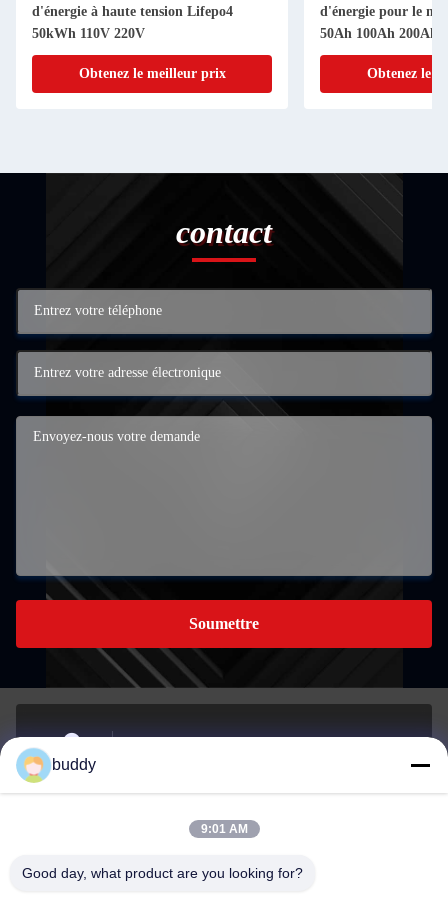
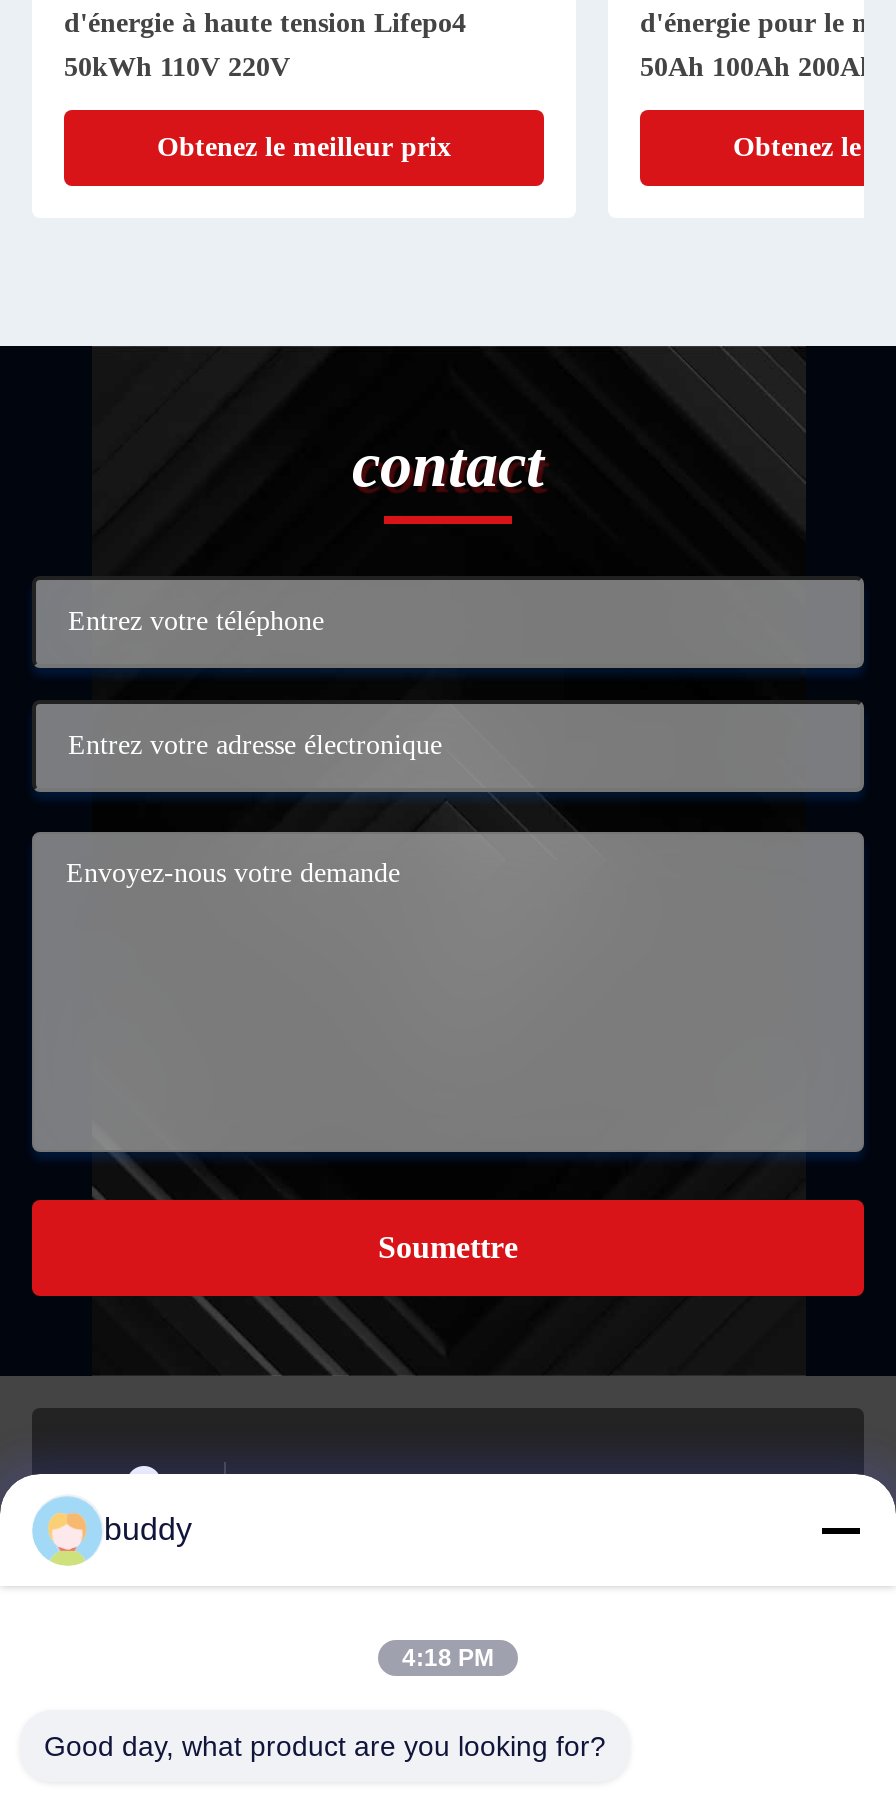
[200,822,247,836] 9:01 AM -> [402,1644,494,1672] 4:18 PM

